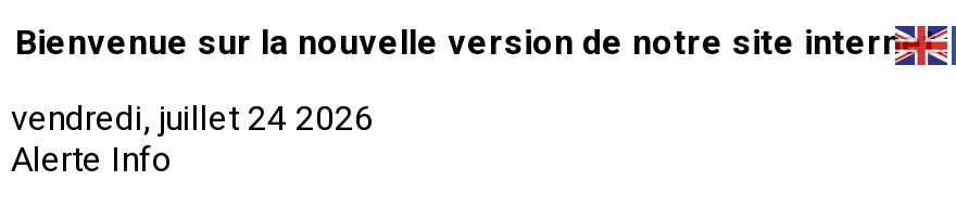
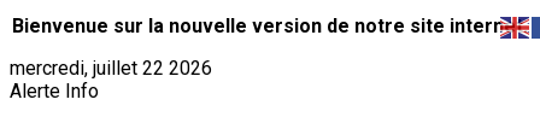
[11,98,374,139] vendredi, juillet 24 2026 -> [10,57,212,80] mercredi, juillet 22 2026

